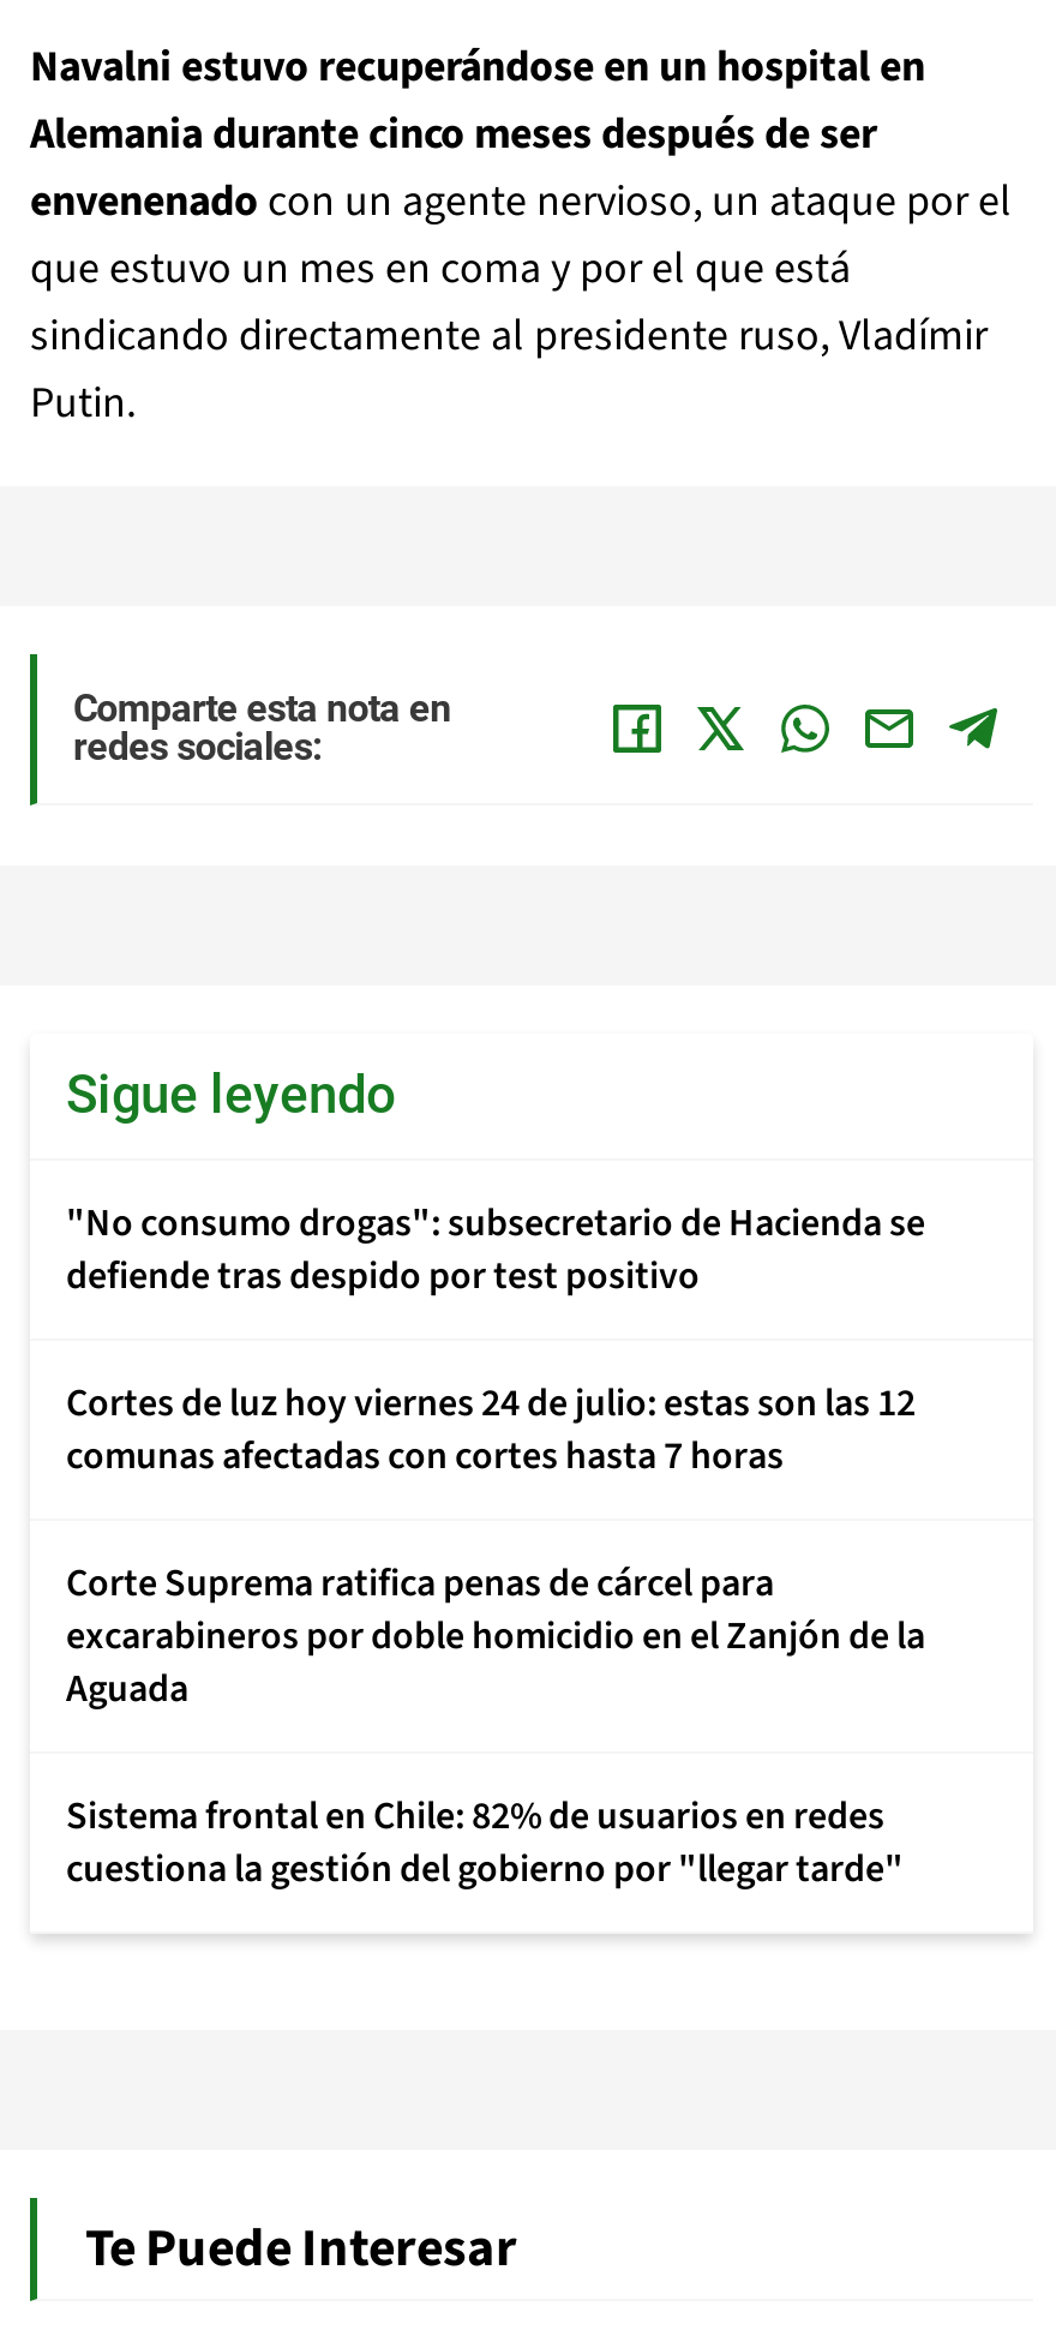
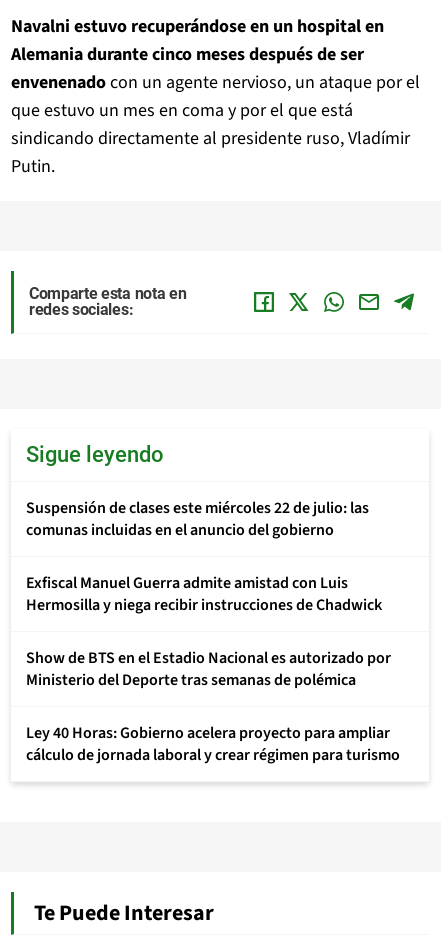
[66,1197,925,1302] "No consumo drogas": subsecretario de Hacienda se | defiende tras despido por test positivo -> [26,497,369,541] Suspensión de clases este miércoles 22 de julio: las | comunas incluidas en el anuncio del gobierno
[66,1377,916,1483] Cortes de luz hoy viernes 24 de julio: estas son las 12 | comunas afectadas con cortes hasta 7 horas -> [26,572,382,616] Exfiscal Manuel Guerra admite amistad con Luis | Hermosilla y niega recibir instrucciones de Chadwick
[66,1557,925,1715] Corte Suprema ratifica penas de cárcel para | excarabineros por doble homicidio en el Zanjón de la | Aguada -> [26,647,391,691] Show de BTS en el Estadio Nacional es autorizado por | Ministerio del Deporte tras semanas de polémica
[66,1790,904,1895] Sistema frontal en Chile: 82% de usuarios en redes | cuestiona la gestión del gobierno por "llegar tarde" -> [26,722,400,766] Ley 40 Horas: Gobierno acelera proyecto para ampliar | cálculo de jornada laboral y crear régimen para turismo

